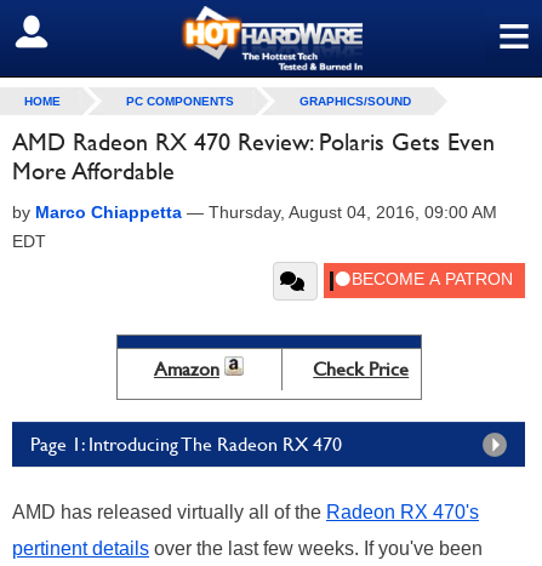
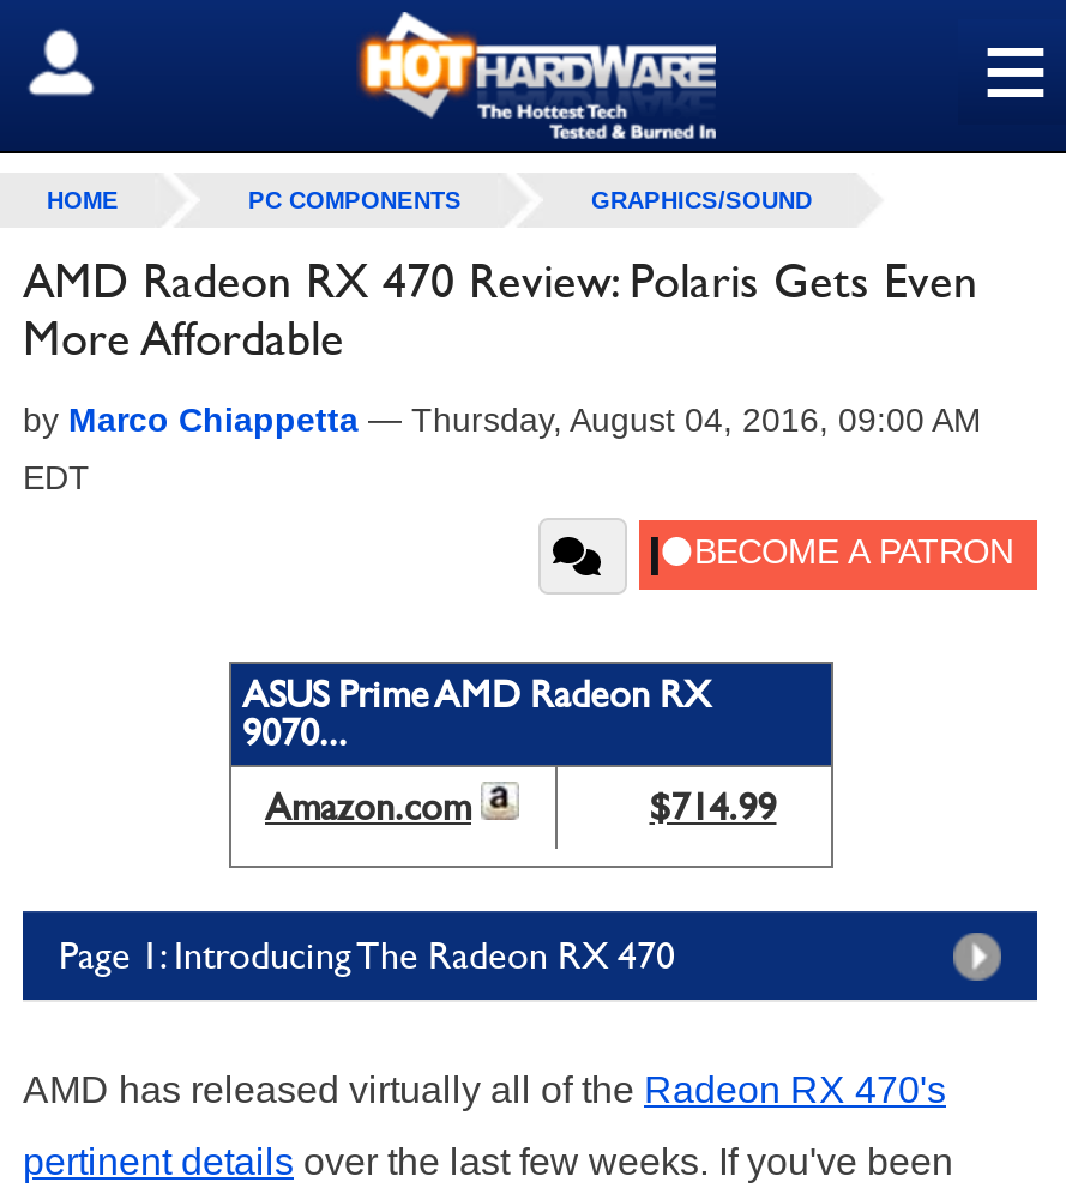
[154,358,409,381] Amazon | Check Price -> [242,671,776,830] ASUS Prime AMD Radeon RX | 9070... | Amazon.com | $714.99

